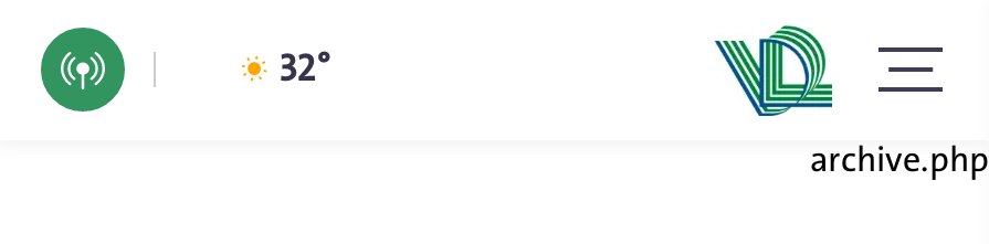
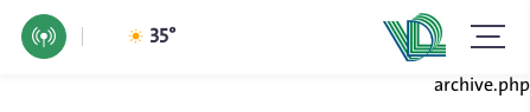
[279,35,330,99] 32° -> [149,18,175,52] 35°

